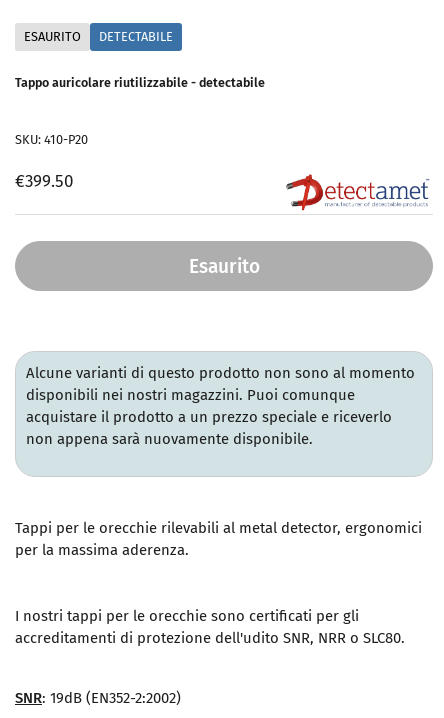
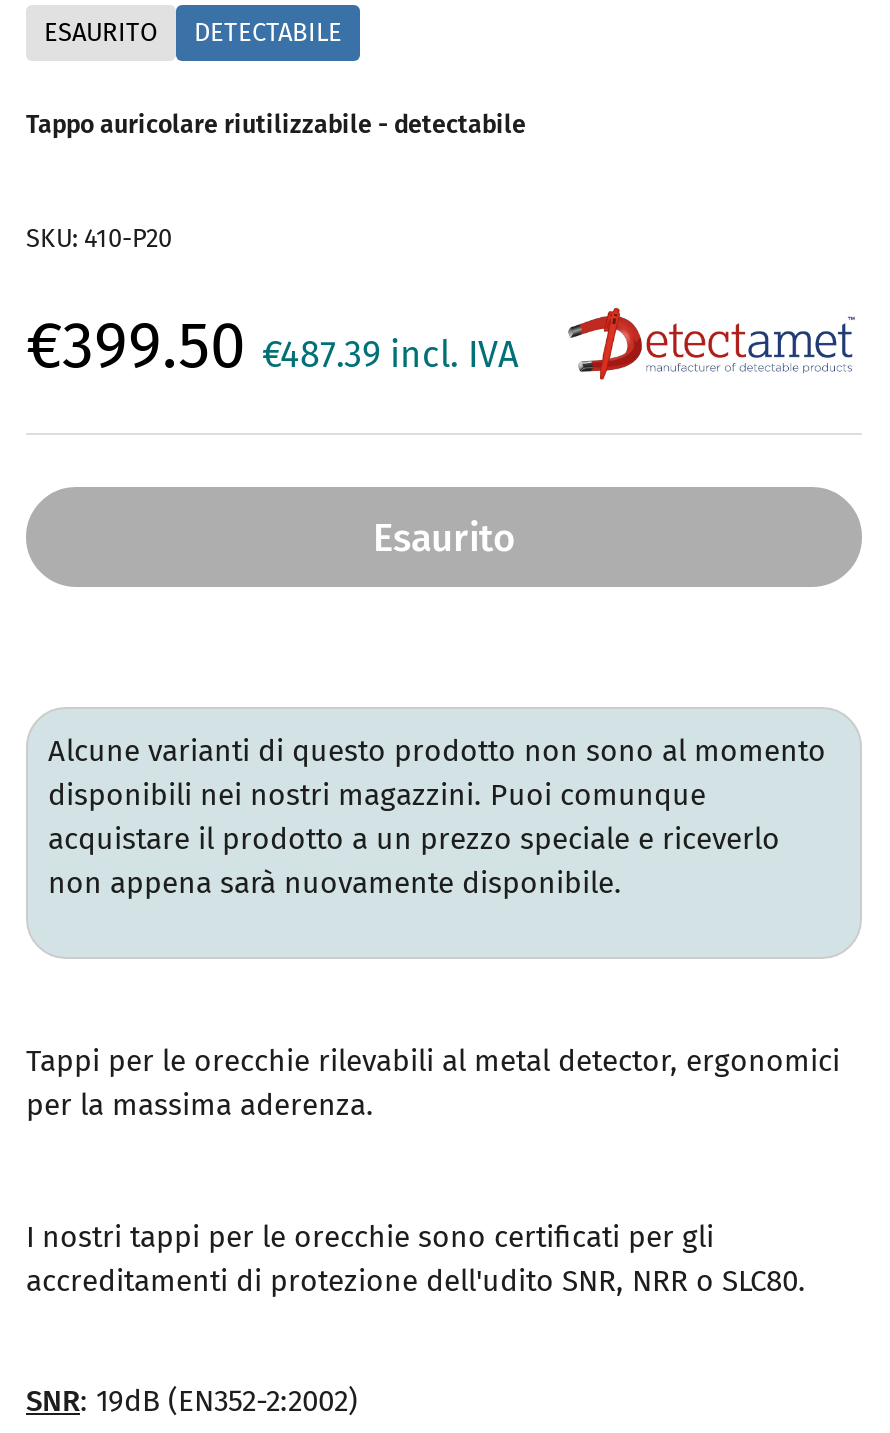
[15,171,73,192] €399.50 -> [26,307,518,383] €399.50 €487.39 incl. IVA

